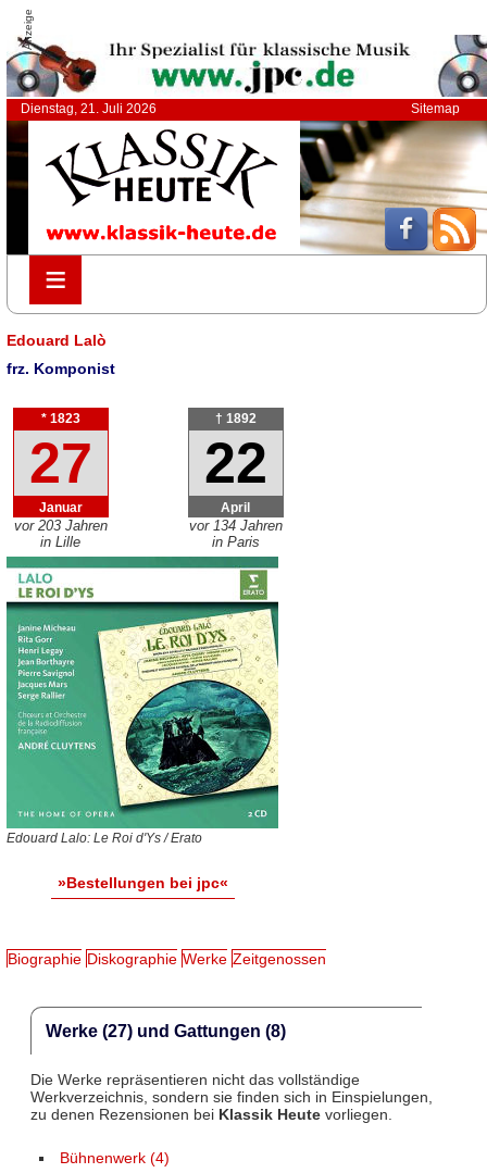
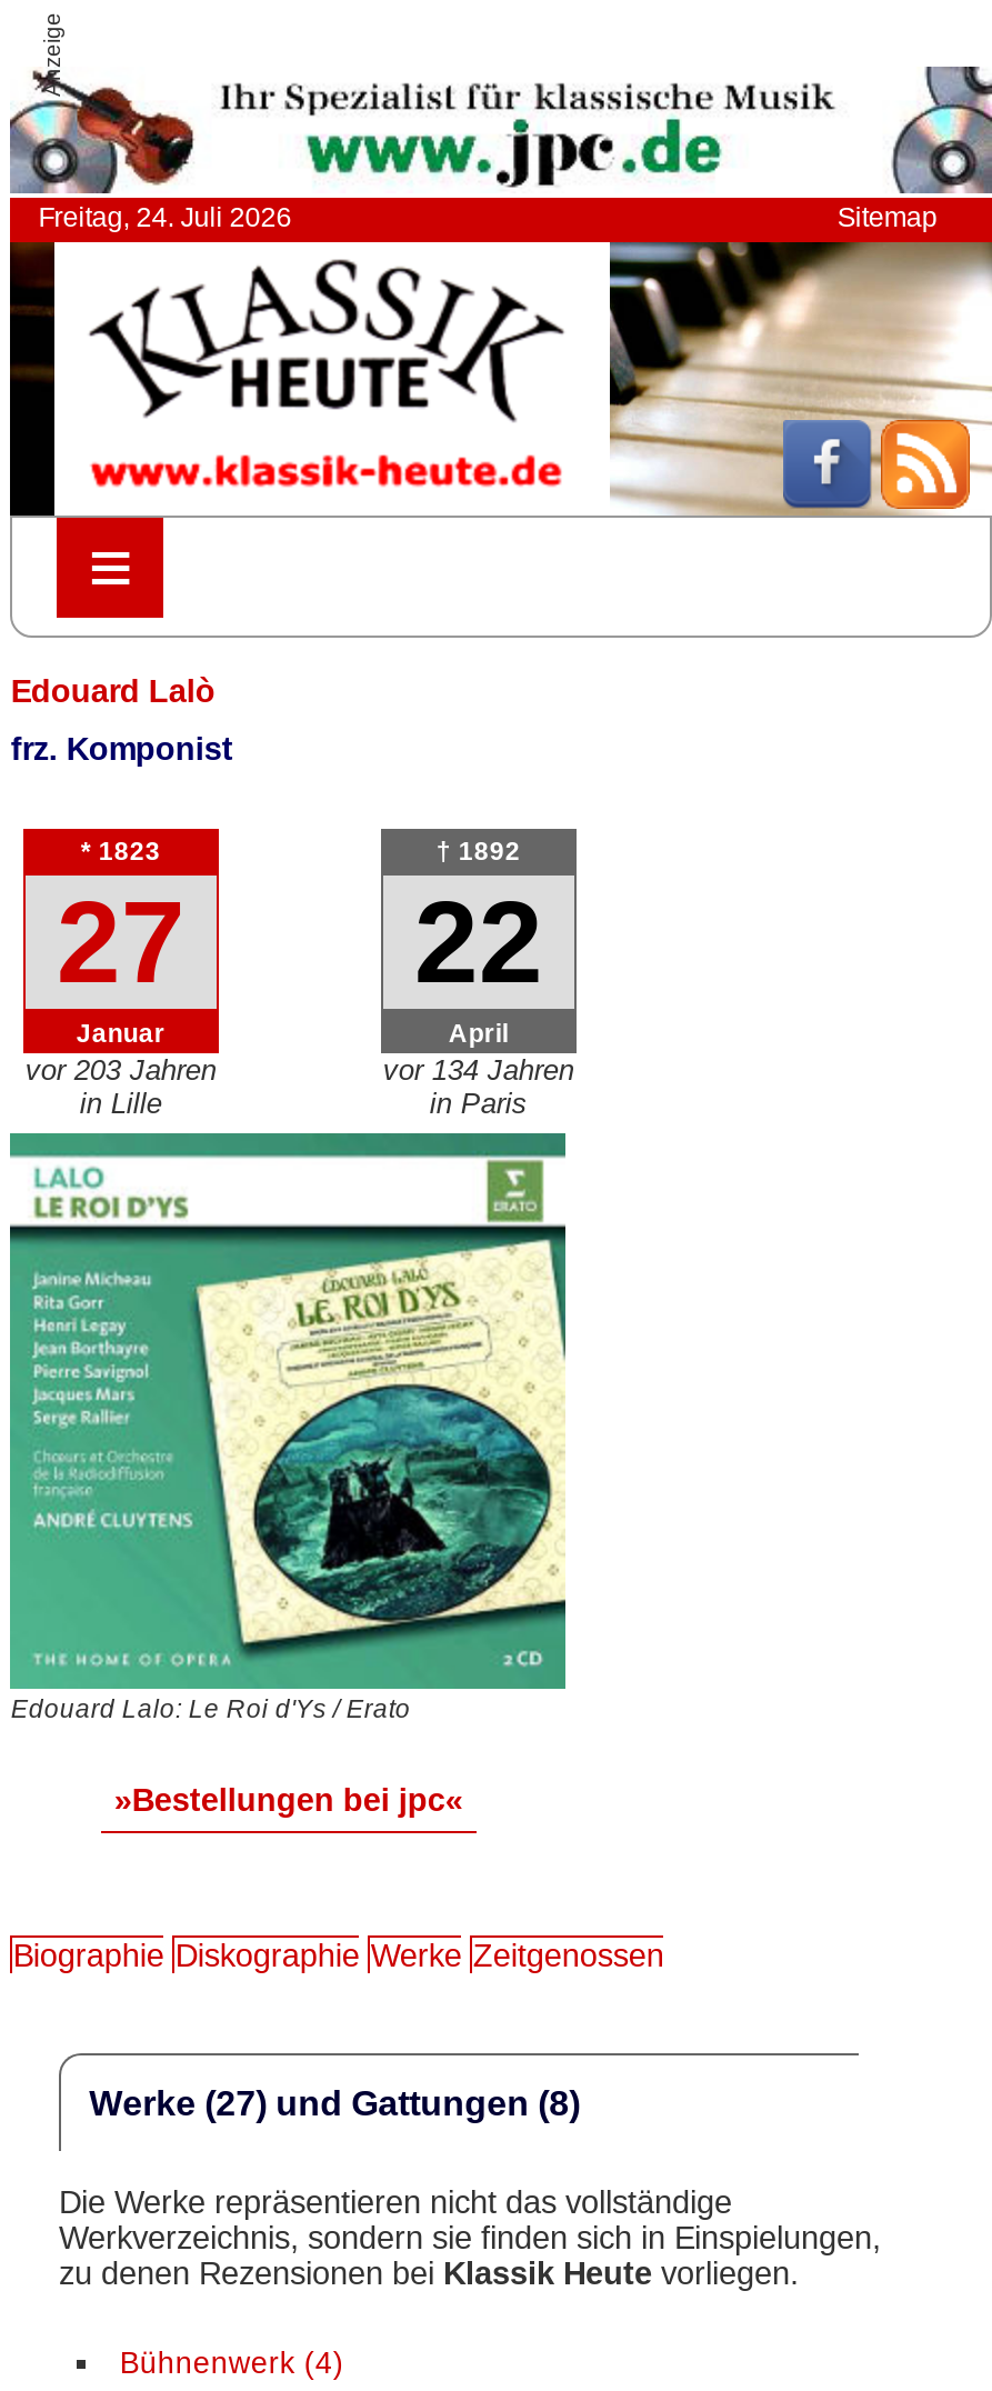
[20,101,156,116] Dienstag, 21. Juli 2026 -> [38,202,291,234] Freitag, 24. Juli 2026

